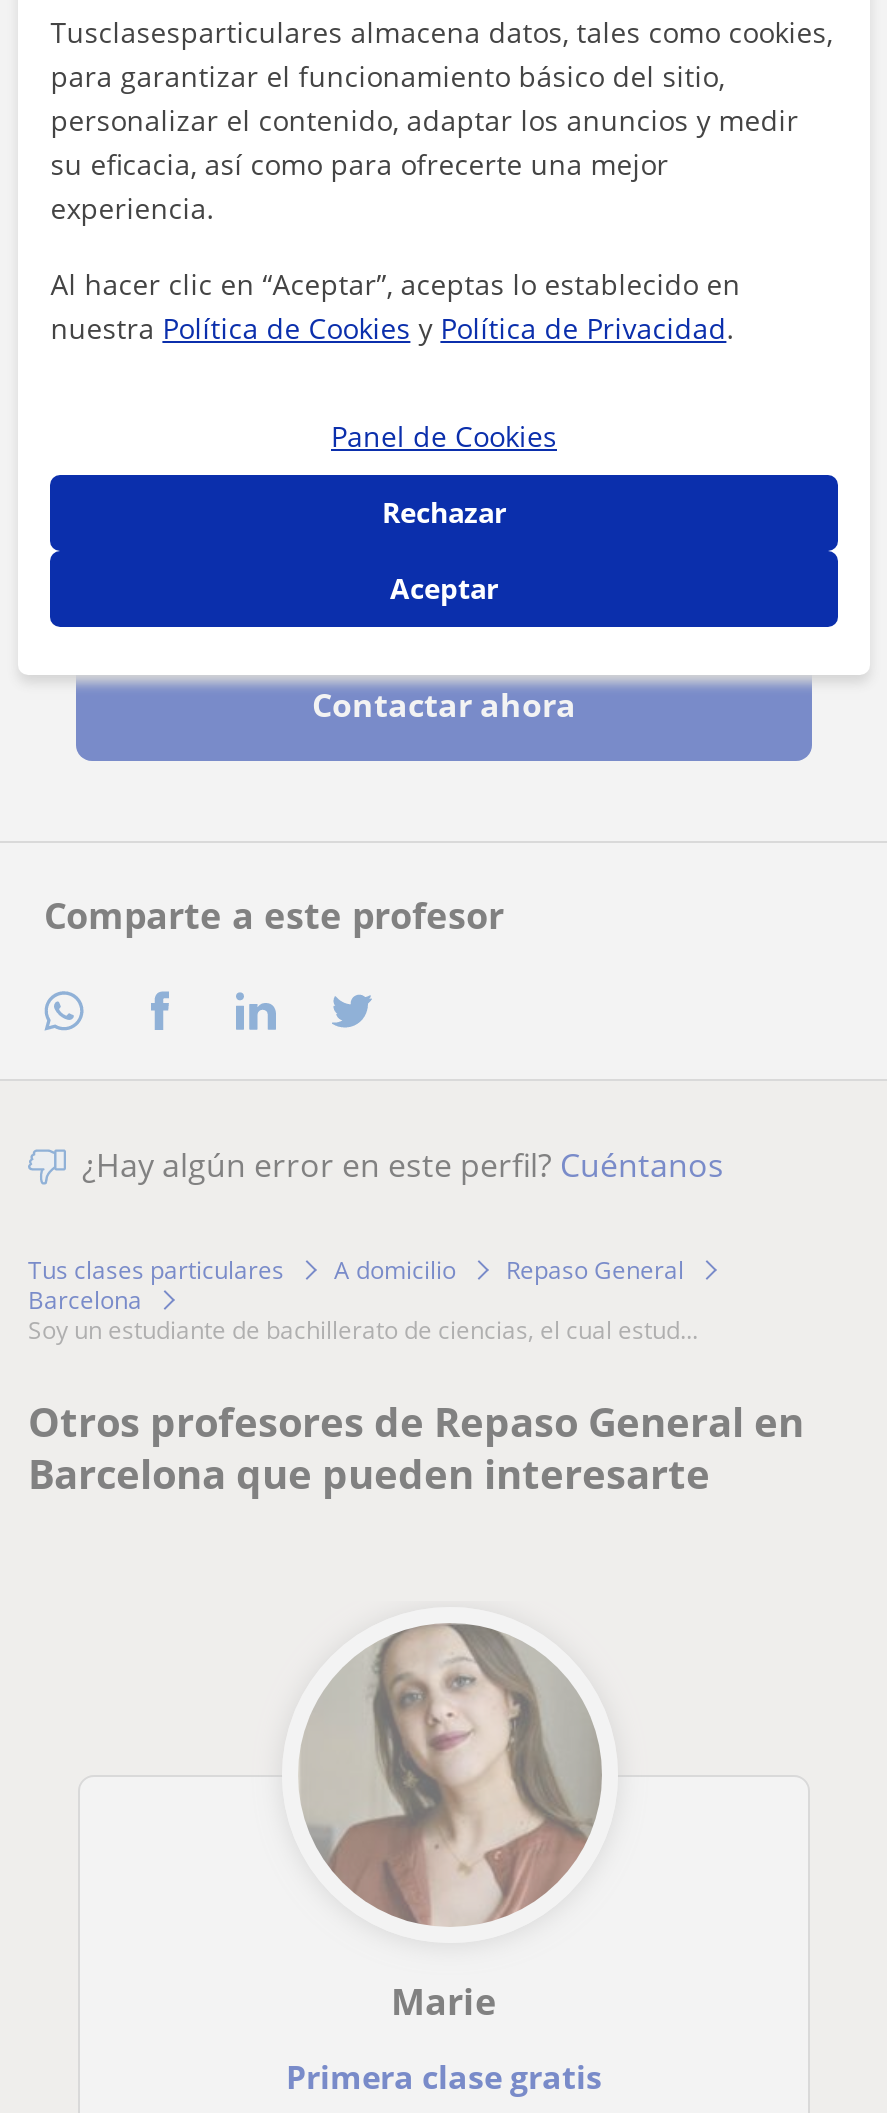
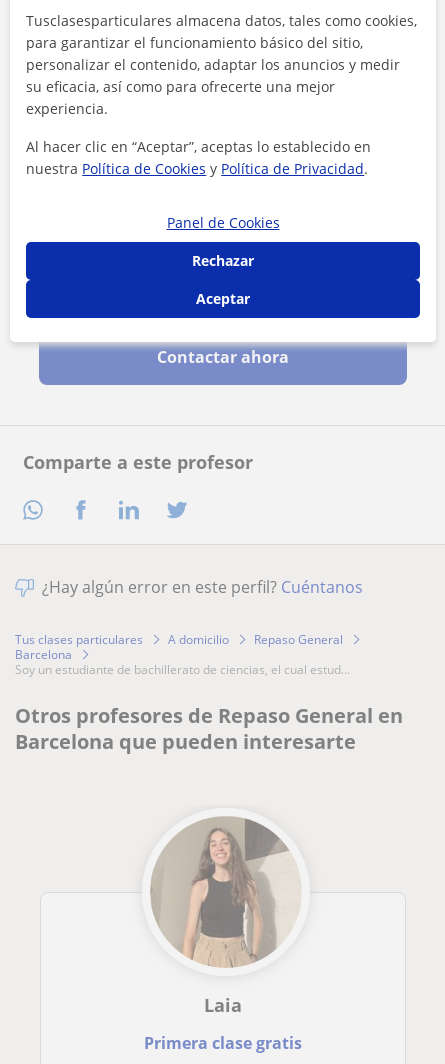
[316,1625,602,2025] [image] | Marie -> [159,818,301,1017] [image] | Laia

